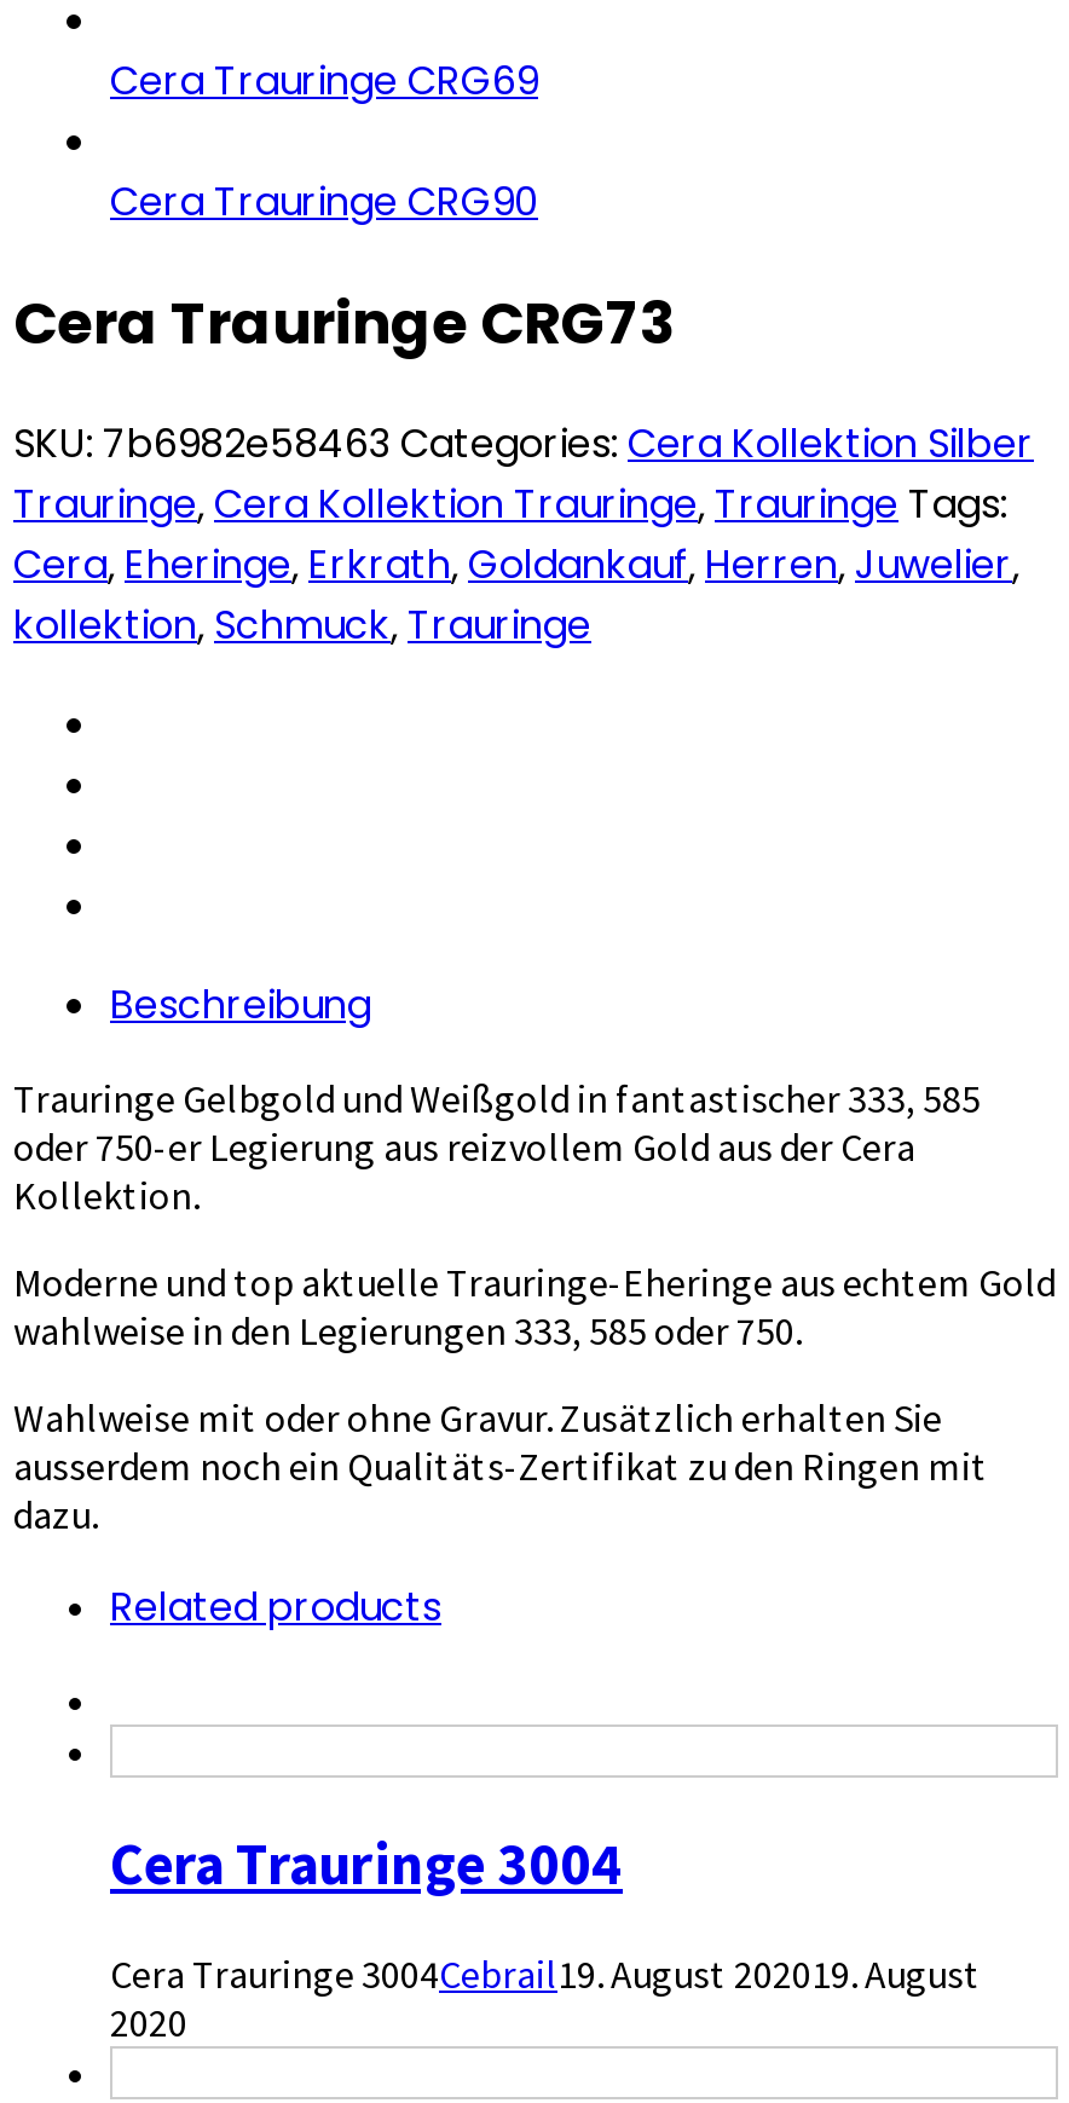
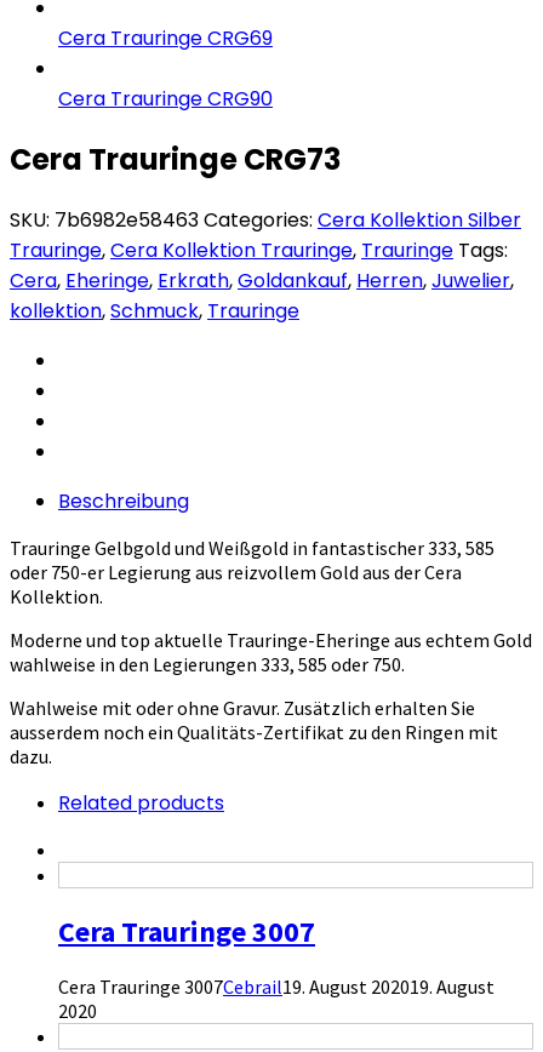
[110,1825,623,1900] Cera Trauringe 3004 -> [58,912,315,950] Cera Trauringe 3007
[110,1948,981,1997] Cera Trauringe 3004Cebrail 19. August 202019. August -> [58,974,495,998] Cera Trauringe 3007Cebrail 19. August 202019. August

